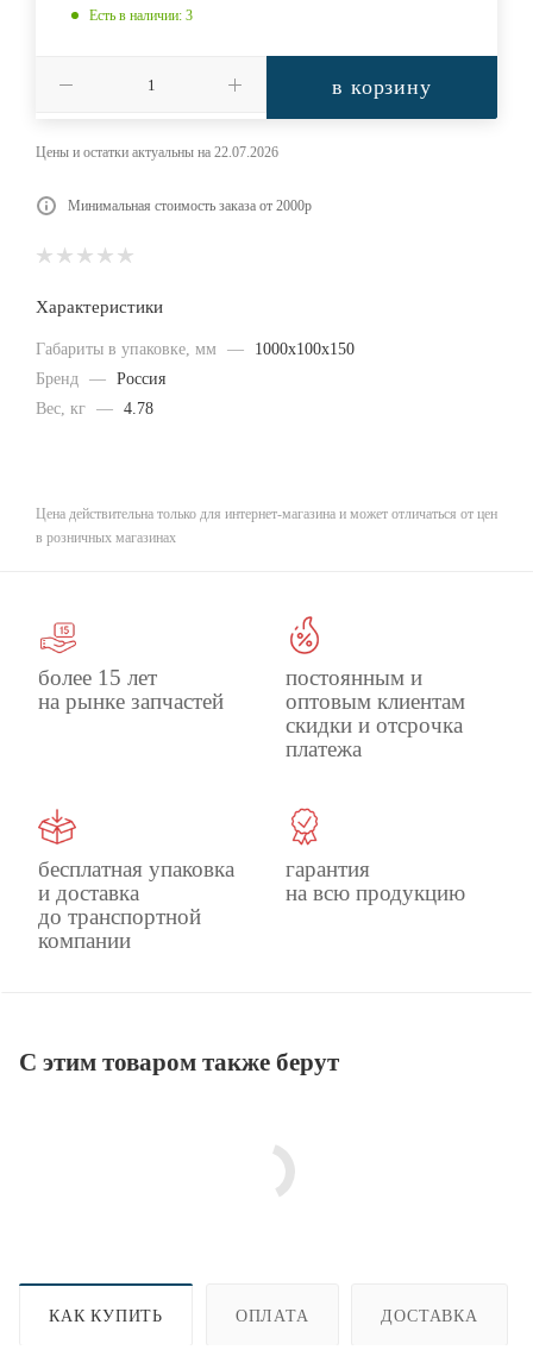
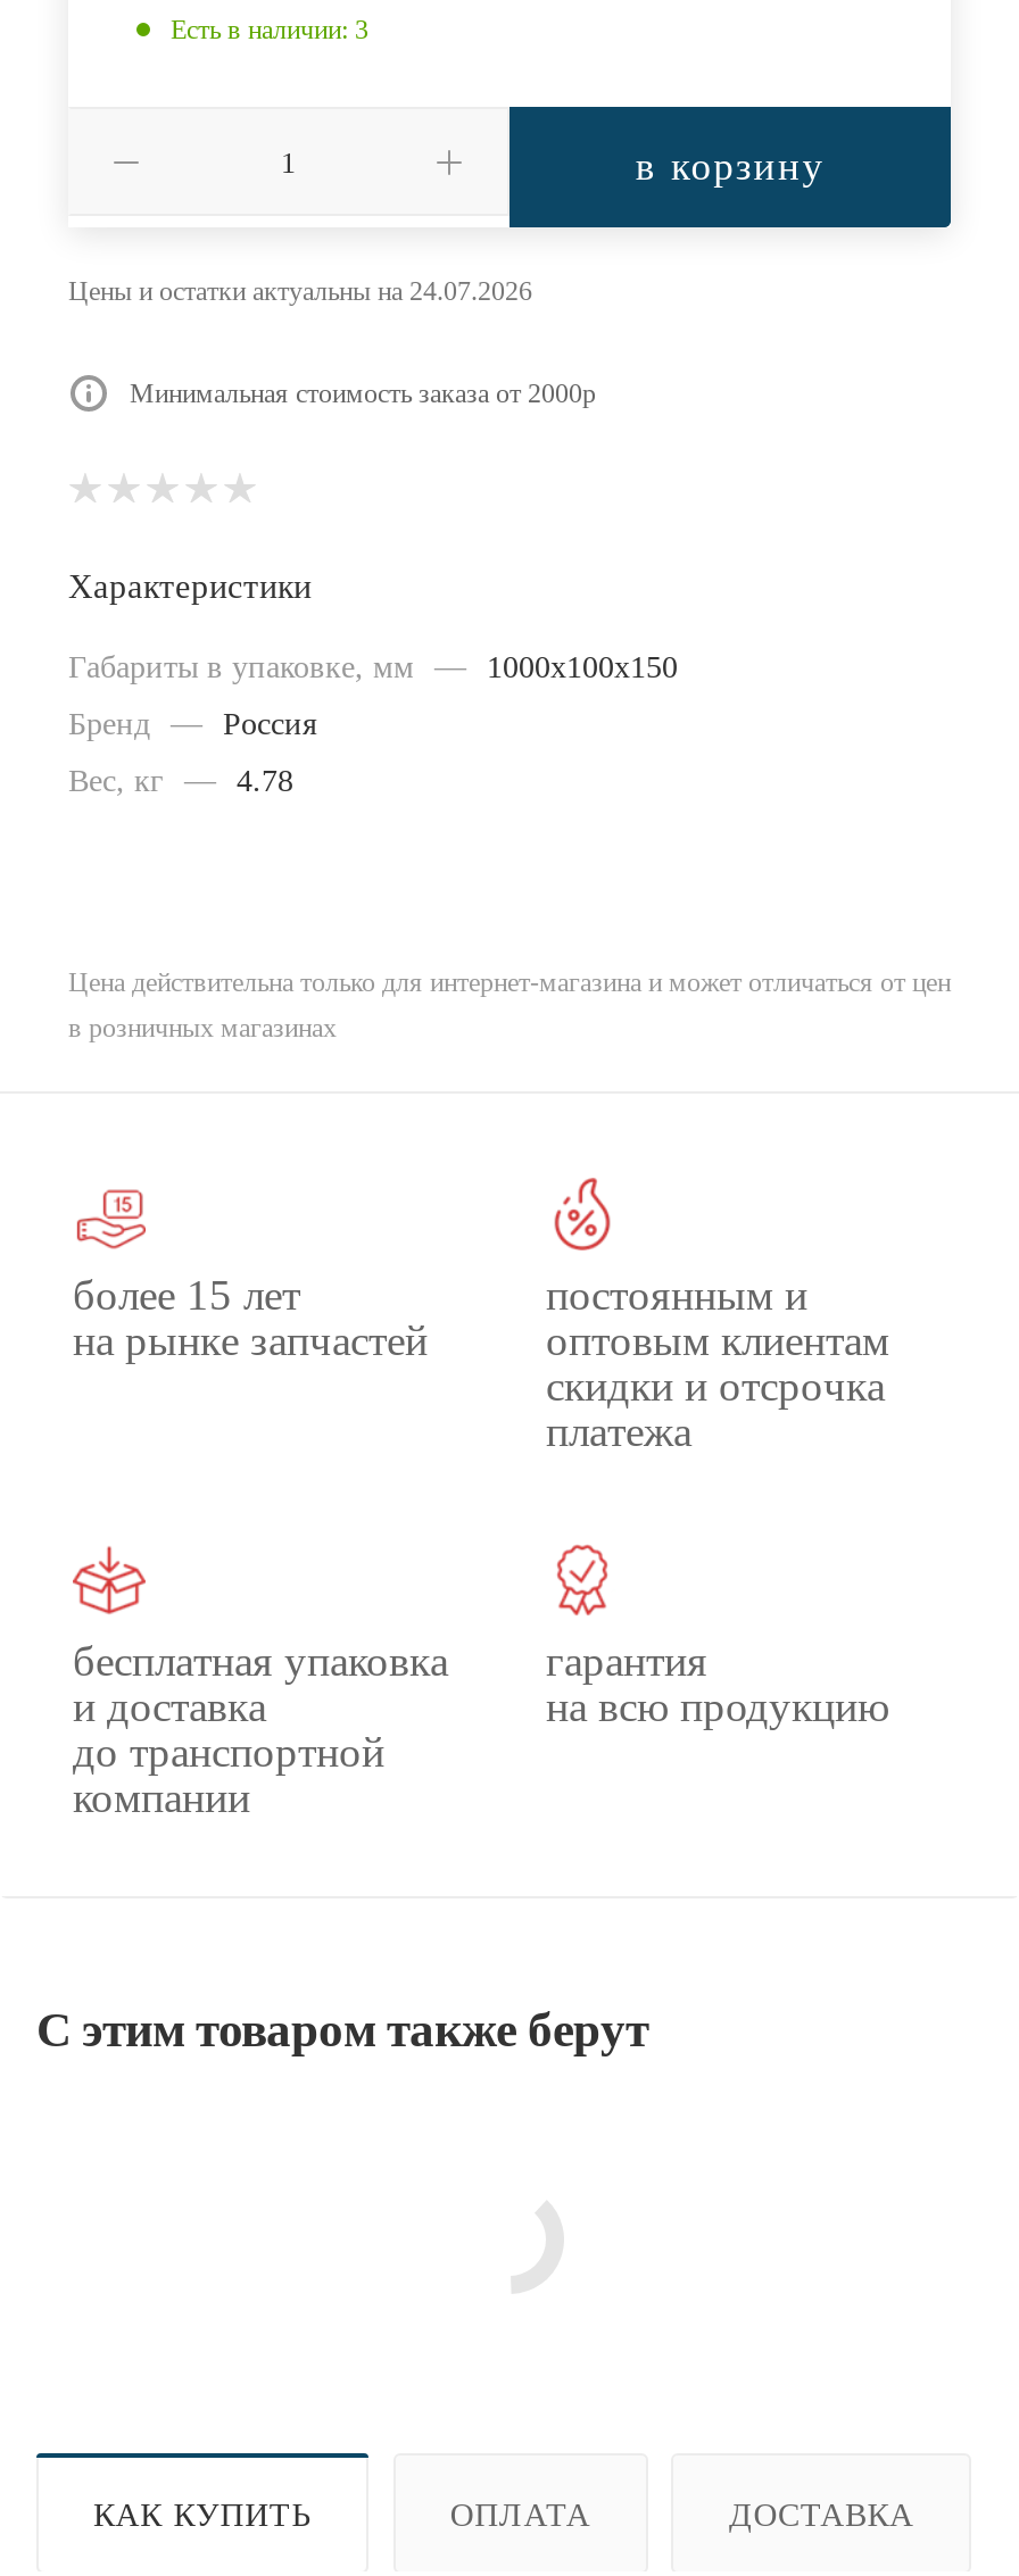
[36,144,278,160] Цены и остатки актуальны на 22.07.2026 -> [68,275,532,307] Цены и остатки актуальны на 24.07.2026

